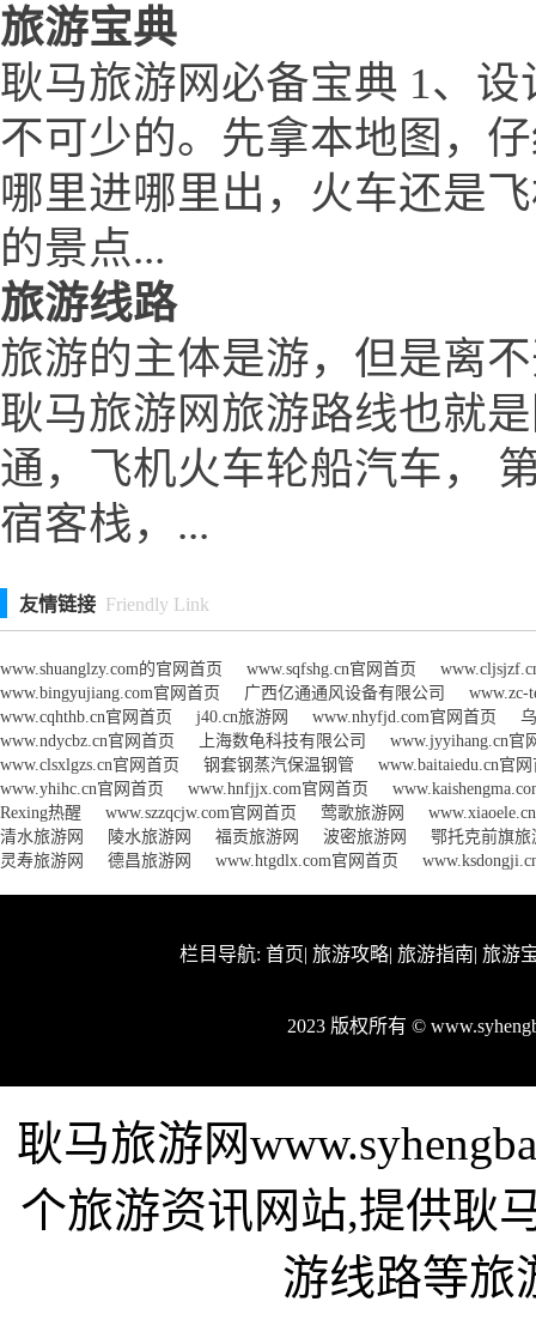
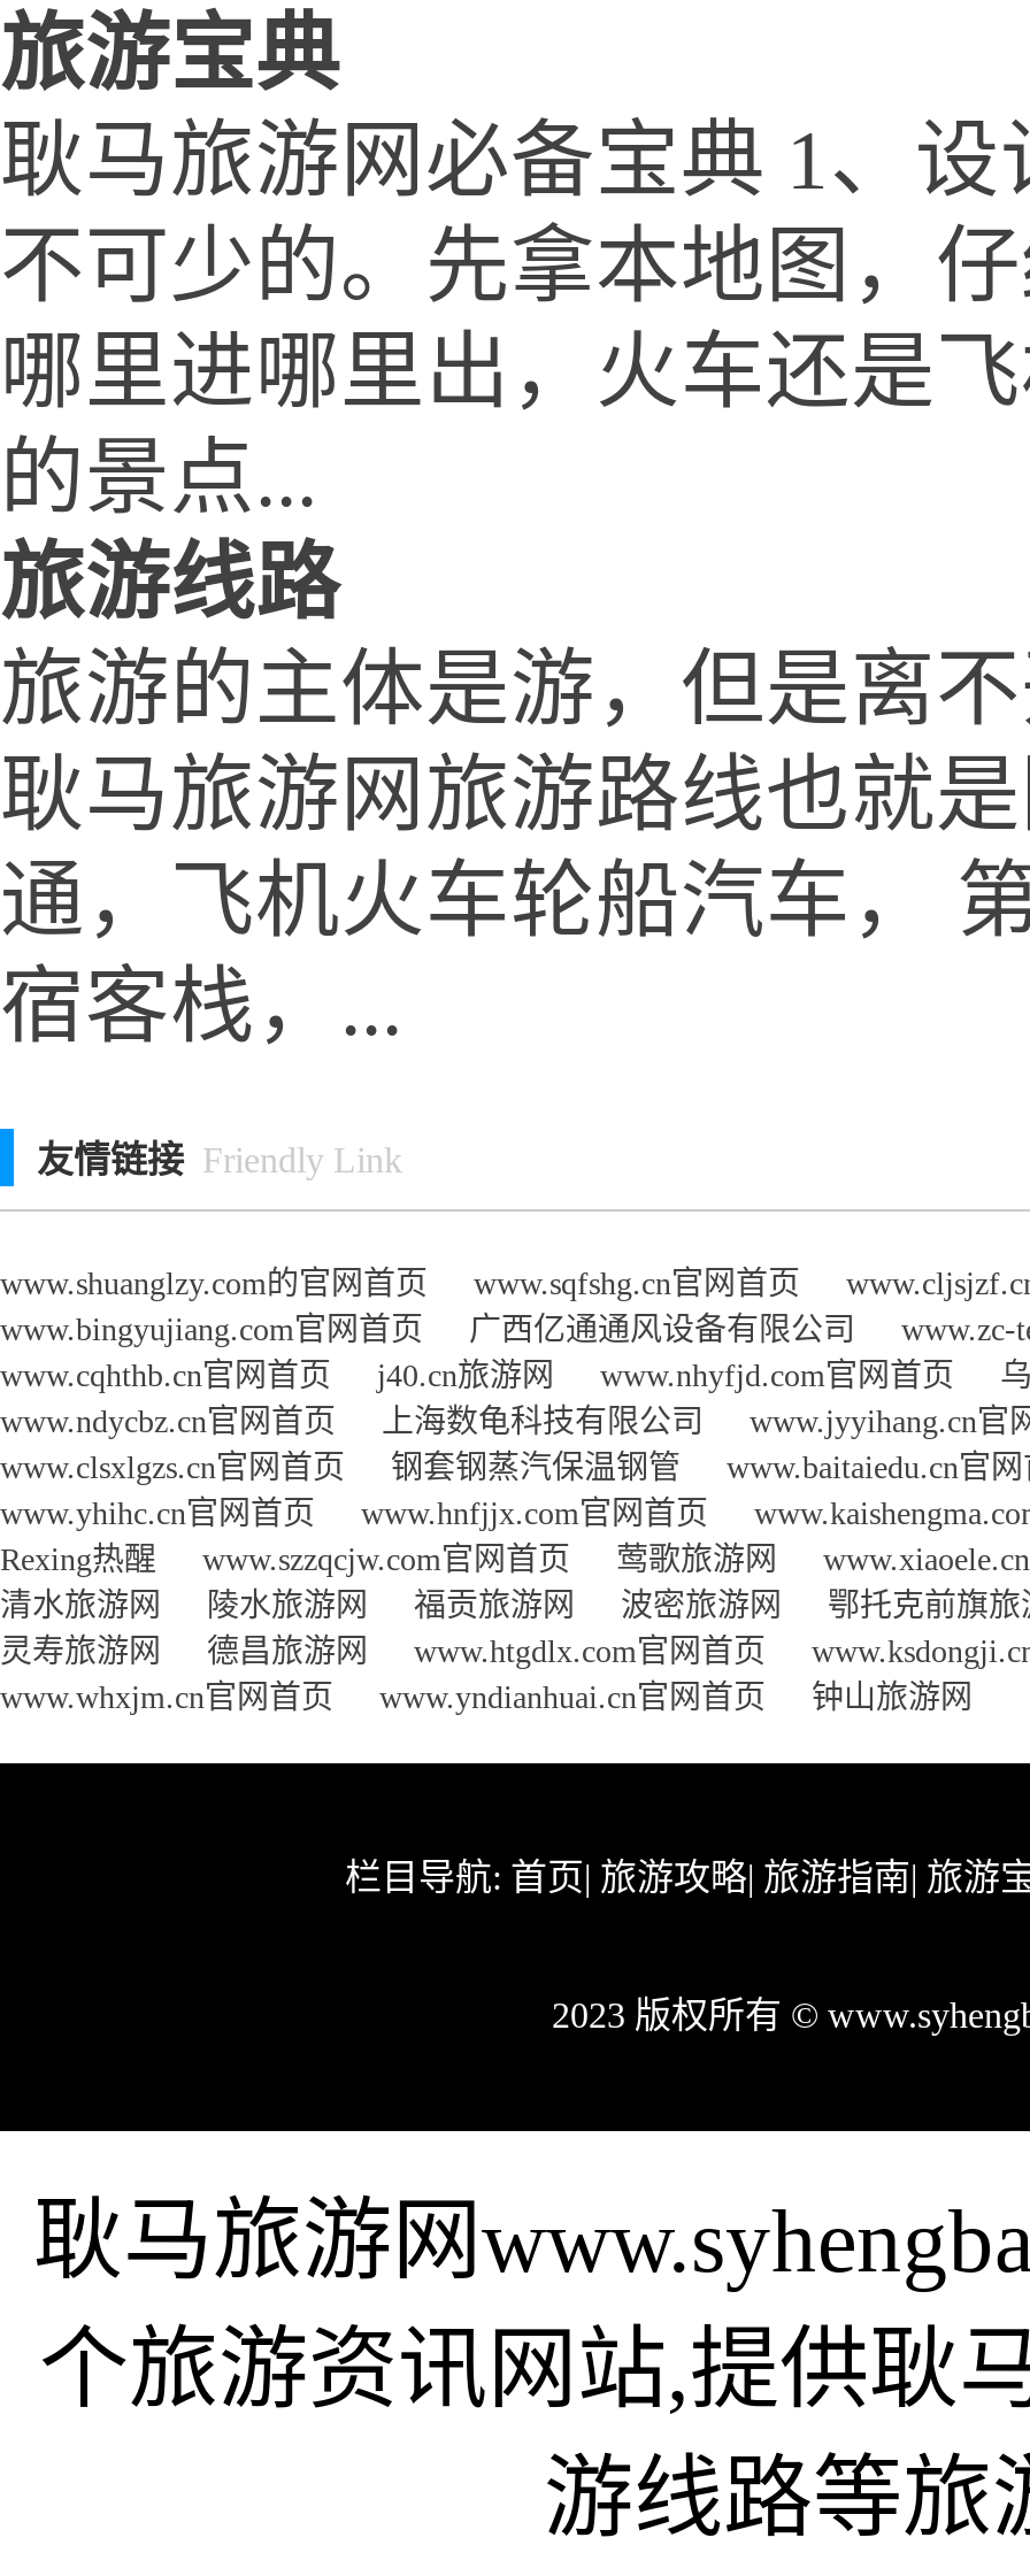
none -> [0,1681,973,1715] www.whxjm.cn官网首页 | www.yndianhuai.cn官网首页 | 钟山旅游网

